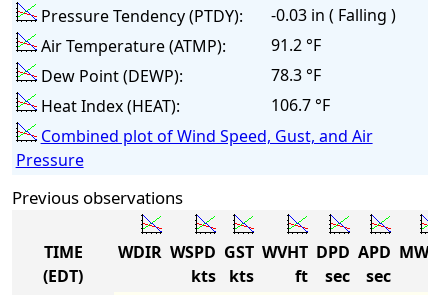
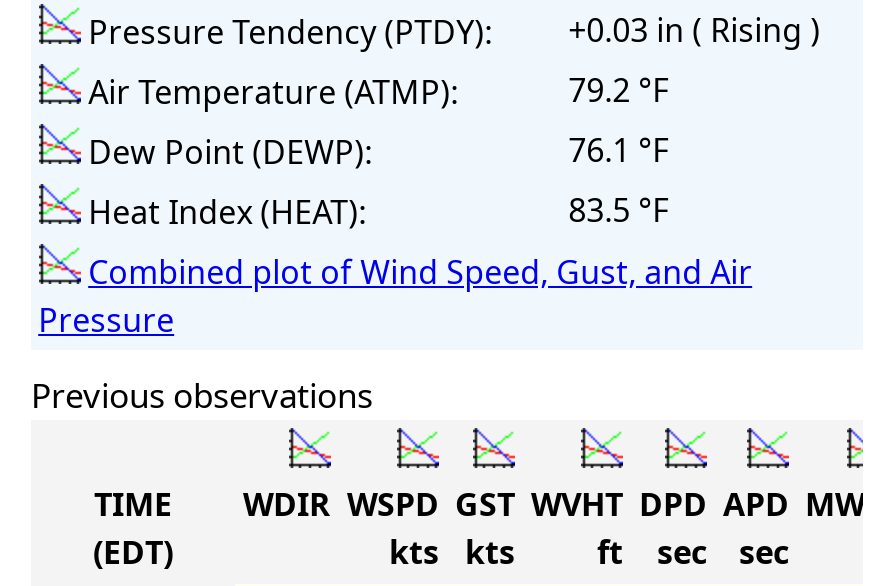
[37,4,396,27] Pressure Tendency (PTDY): -0.03 in ( Falling ) -> [80,8,820,54] Pressure Tendency (PTDY): +0.03 in ( Rising )
[271,34,321,56] 91.2 °F -> [568,68,668,112] 79.2 °F
[271,64,321,86] 78.3 °F -> [568,128,668,172] 76.1 °F
[271,94,330,116] 106.7 °F -> [568,188,668,232] 83.5 °F

